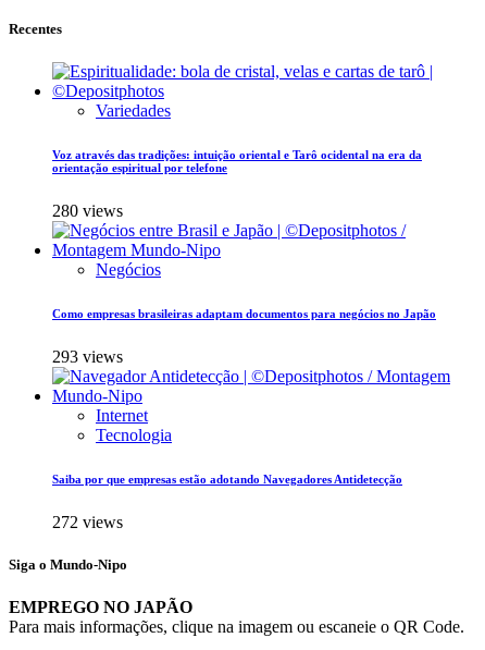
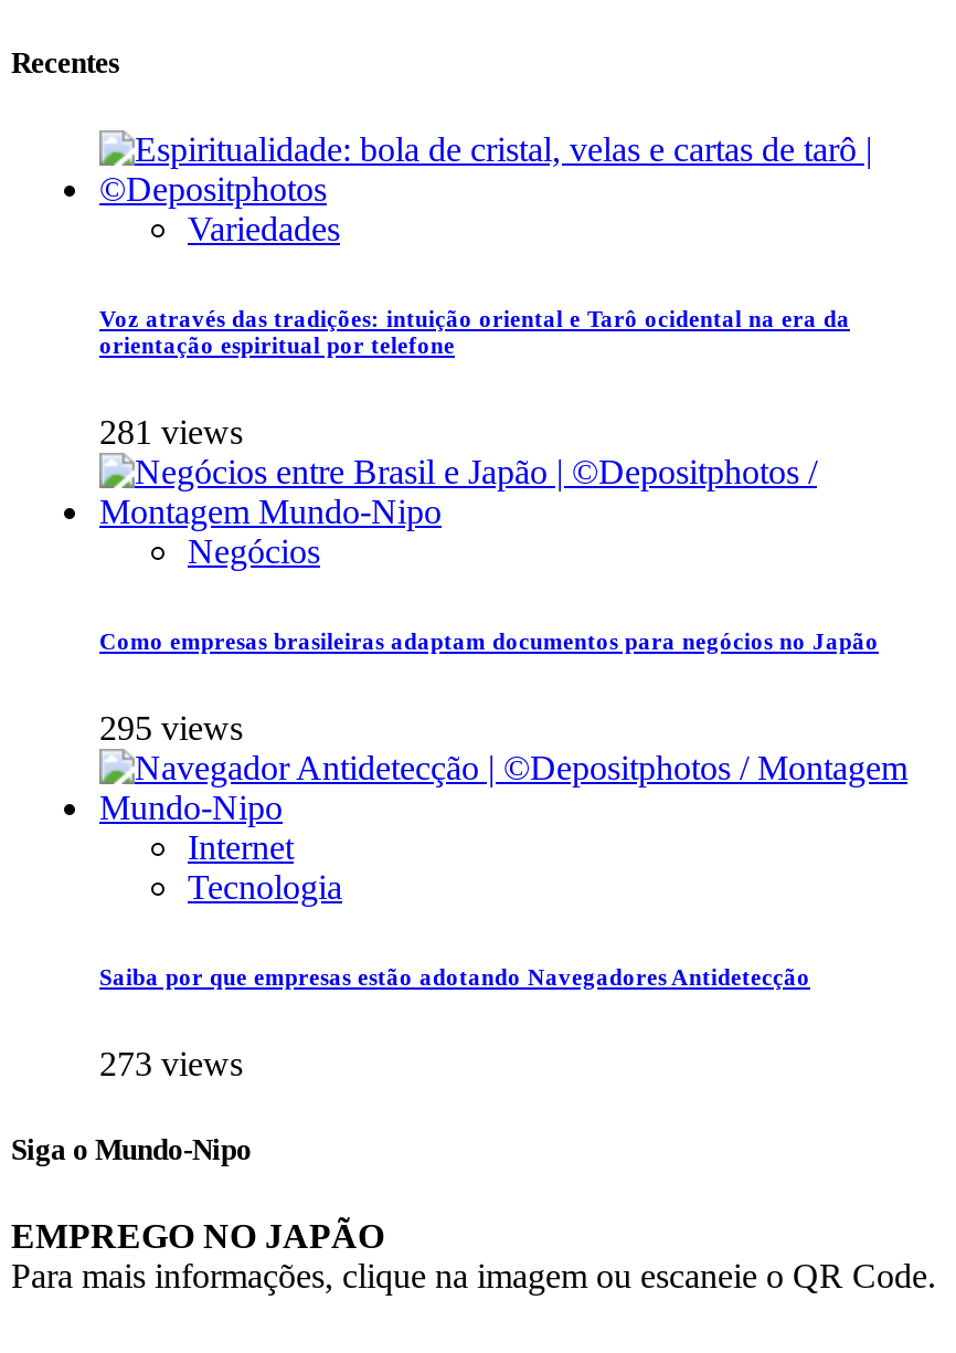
[52,201,123,220] 280 views -> [99,413,243,450] 281 views
[52,347,123,366] 293 views -> [99,709,243,746] 295 views
[52,512,123,531] 272 views -> [99,1044,243,1082] 273 views

